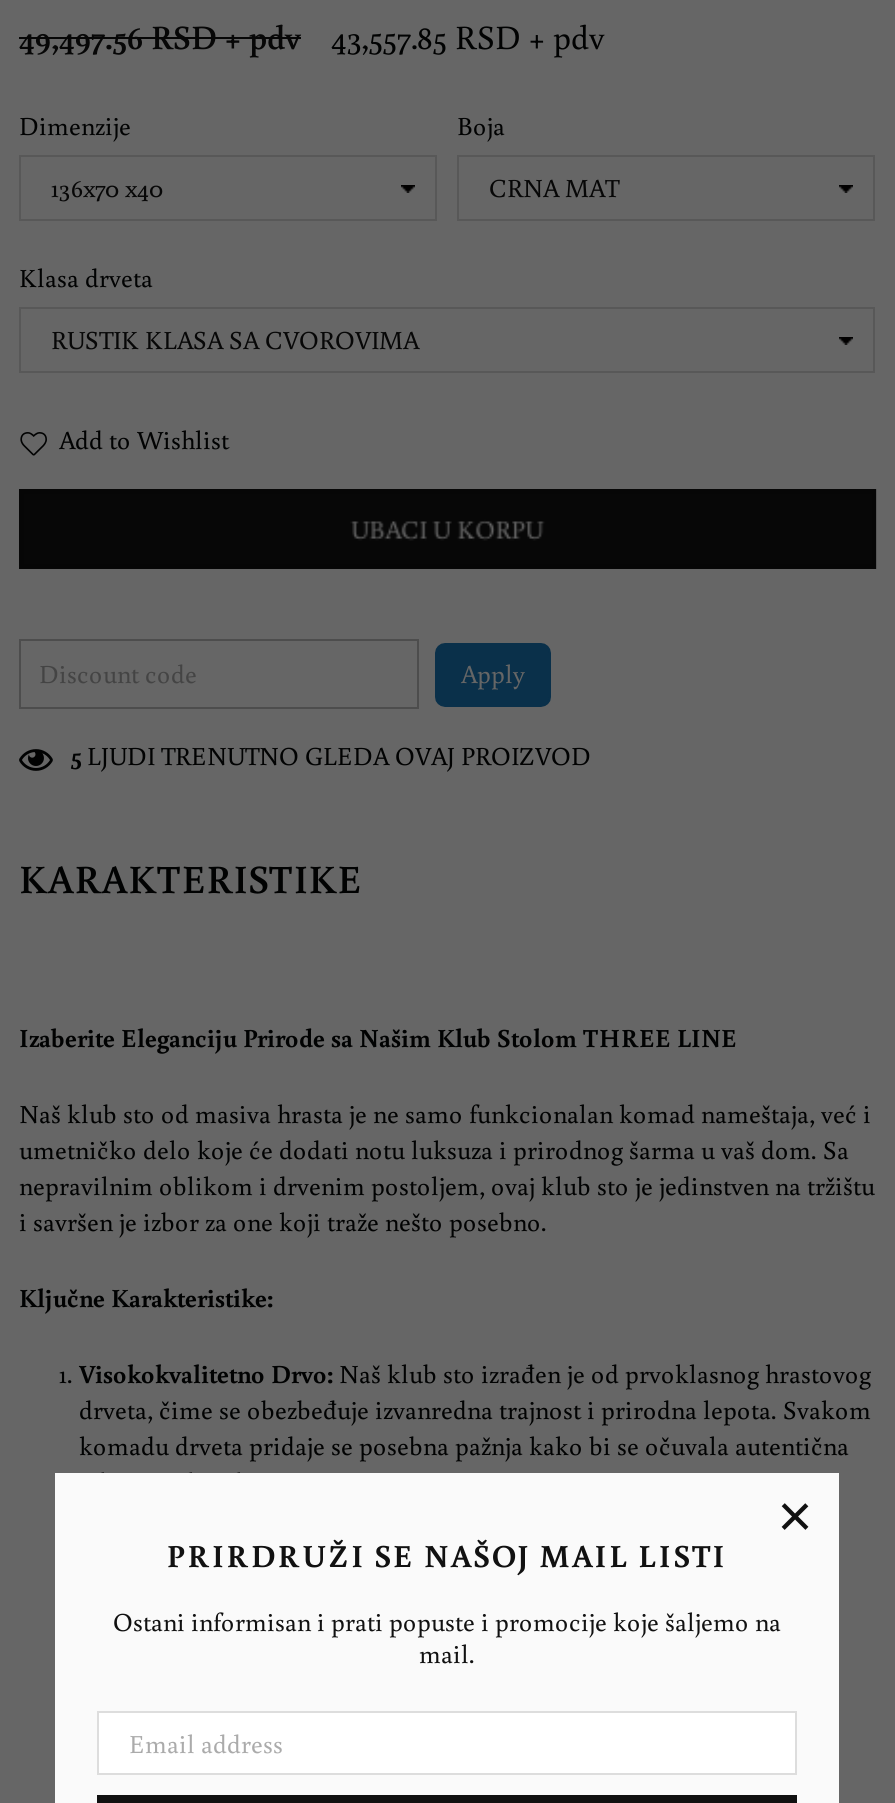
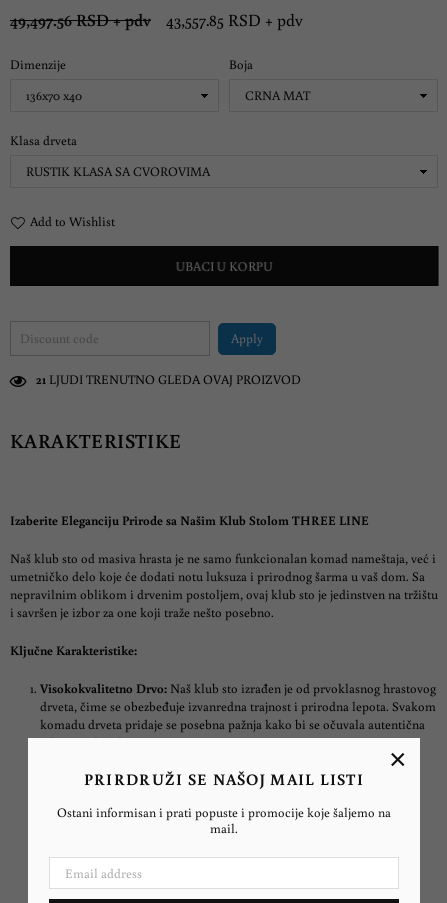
[71,740,591,774] 5 LJUDI TRENUTNO GLEDA OVAJ PROIZVOD -> [36,371,301,388] 21 LJUDI TRENUTNO GLEDA OVAJ PROIZVOD

